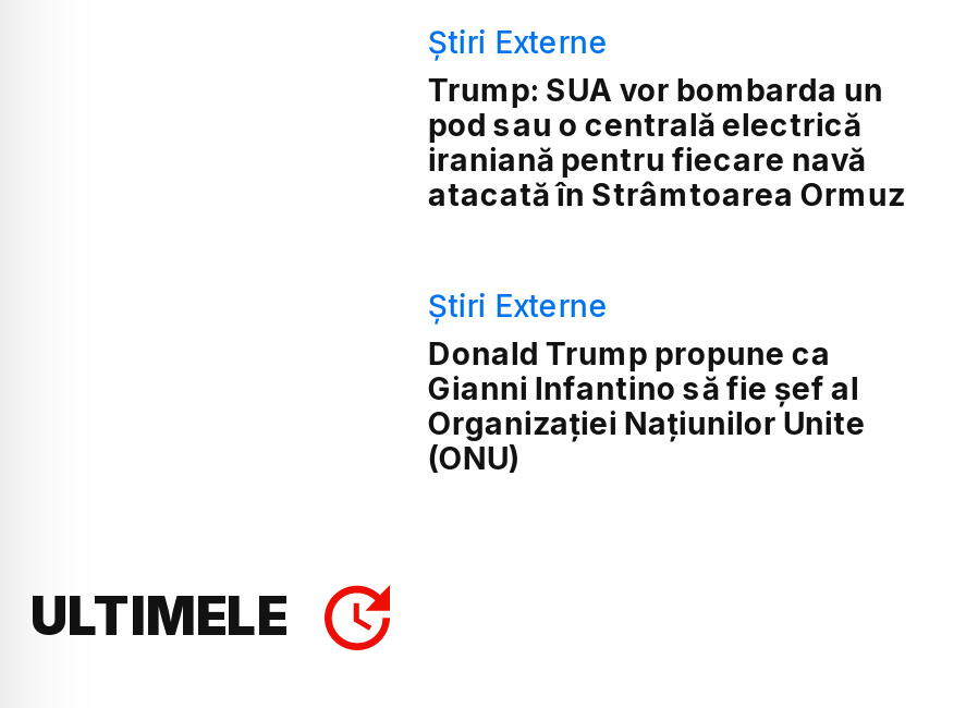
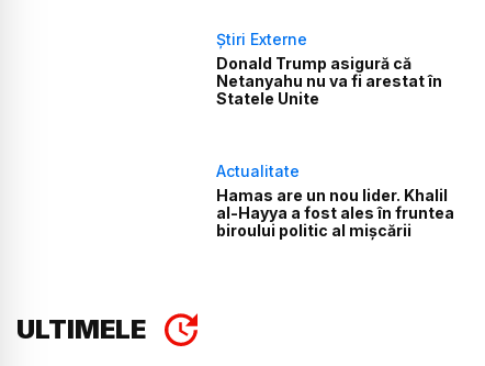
[428,71,905,213] Trump: SUA vor bombarda un | pod sau o centrală electrică | iraniană pentru fiecare navă | atacată în Strâmtoarea Ormuz -> [217,54,443,107] Donald Trump asigură că | Netanyahu nu va fi arestat în | Statele Unite
[428,286,866,475] Știri Externe | Donald Trump propune ca | Gianni Infantino să fie șef al | Organizației Națiunilor Unite | (ONU) -> [217,162,455,240] Actualitate | Hamas are un nou lider. Khalil | al-Hayya a fost ales în fruntea | biroului politic al mișcării

